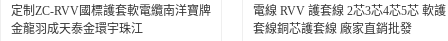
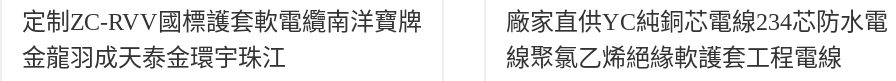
[253,4,446,36] 電線 RVV 護套線 2芯3芯4芯5芯 軟護 | 套線銅芯護套線 廠家直銷批發 -> [506,8,888,72] 廠家直供YC純銅芯電線234芯防水電 | 線聚氯乙烯絕緣軟護套工程電線

